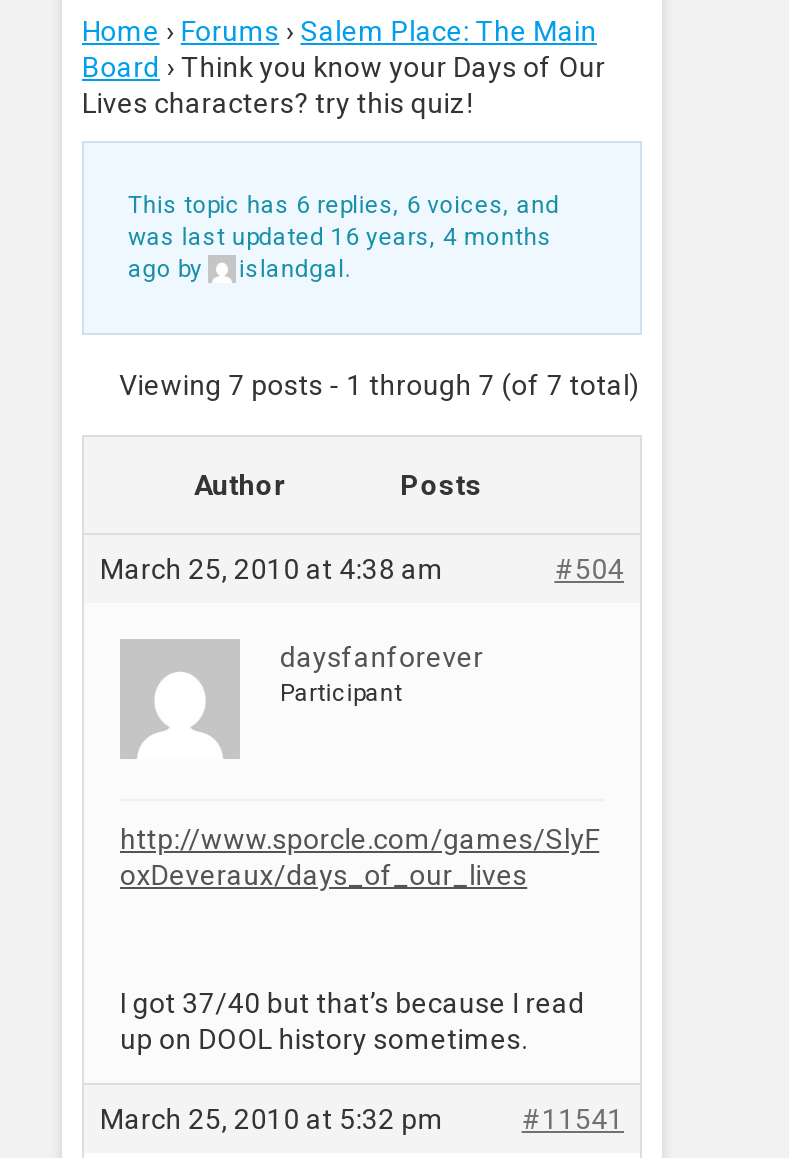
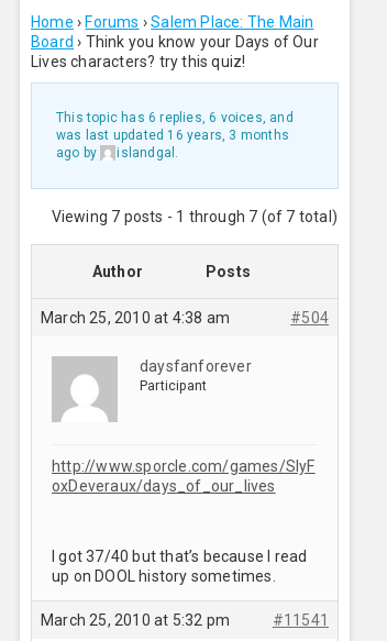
[128,223,552,251] was last updated 16 years, 4 months -> [56,128,289,143] was last updated 16 years, 3 months

